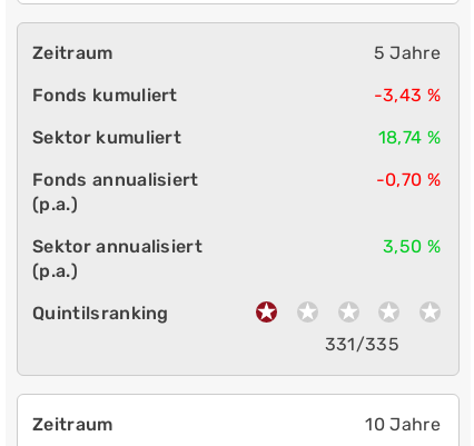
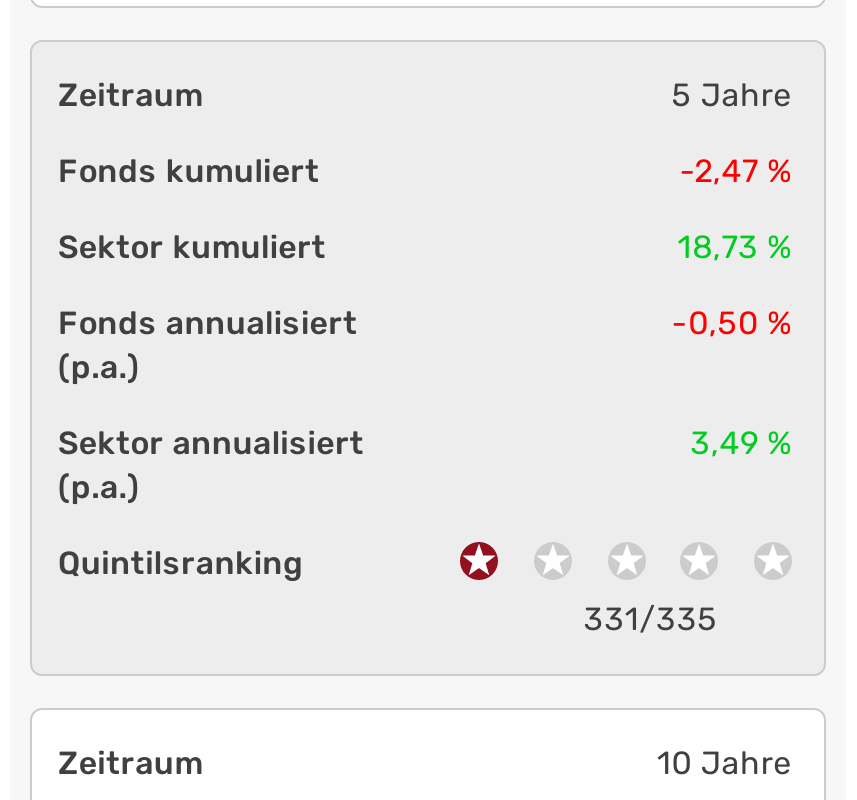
[374,84,441,105] -3,43 % -> [680,151,792,189] -2,47 %
[378,126,441,148] 18,74 % -> [678,227,792,265] 18,73 %
[376,169,441,190] -0,70 % -> [672,303,792,341] -0,50 %
[383,235,441,257] 3,50 % -> [690,423,792,461] 3,49 %

